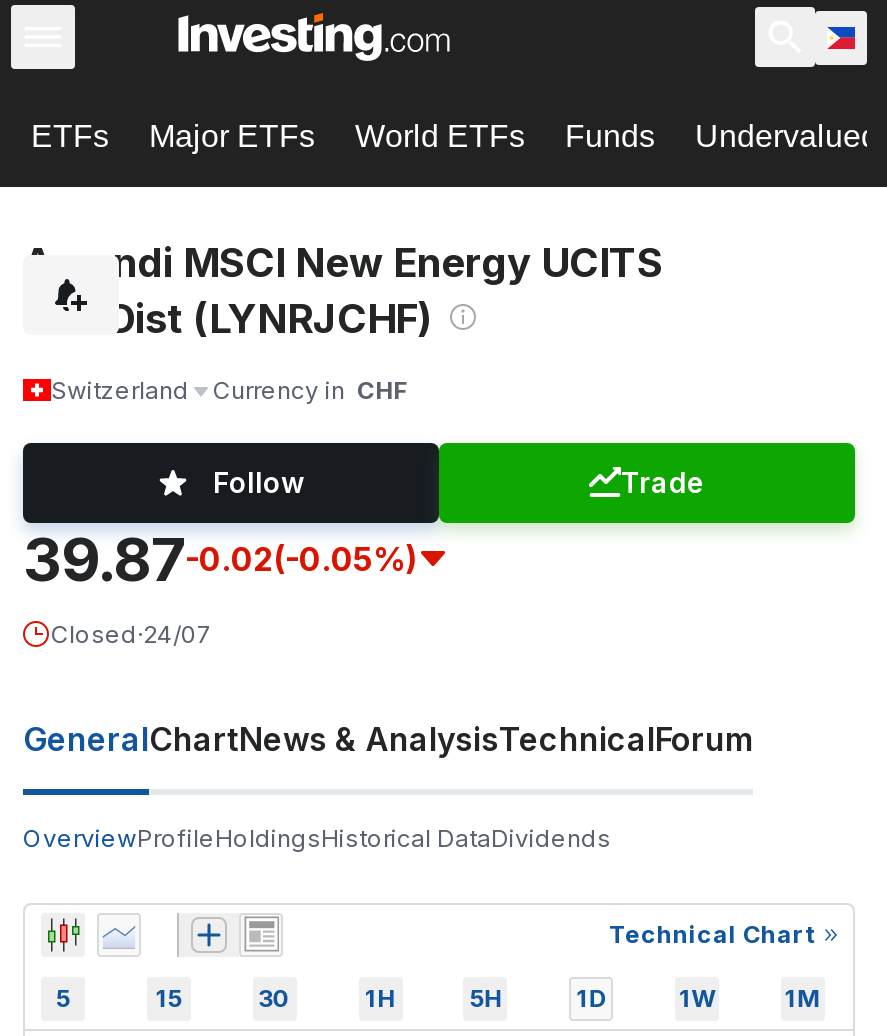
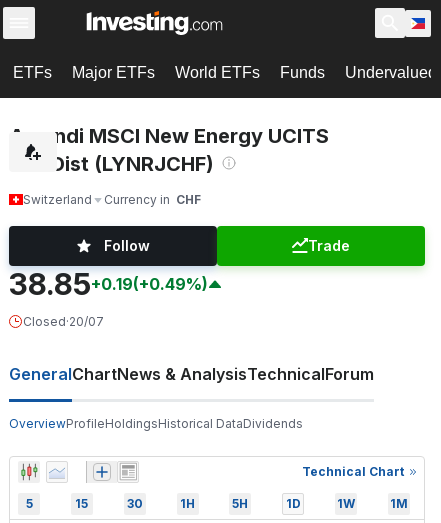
[23,523,417,595] 39.87-0.02(-0.05%) -> [9,266,208,302] 38.85+0.19(+0.49%)
[51,619,213,649] Closed·24/07 -> [23,314,104,329] Closed·20/07

